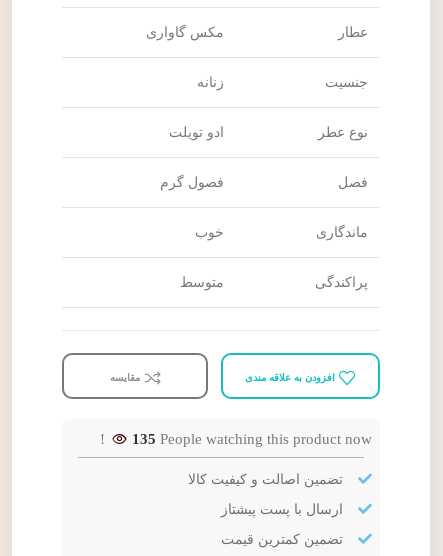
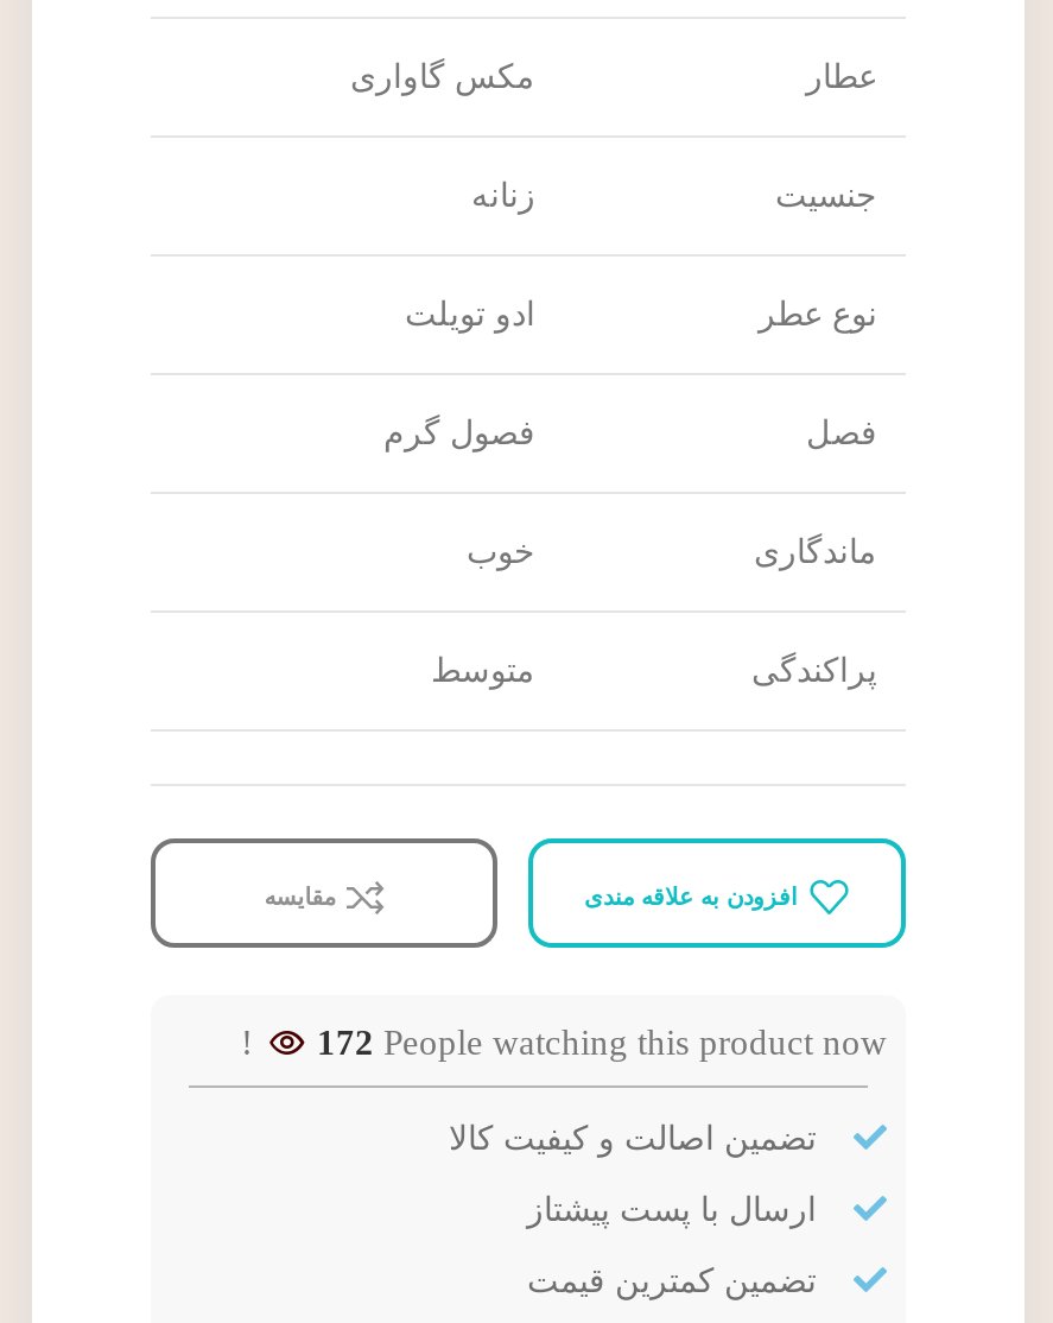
[132,431,372,447] 135 People watching this product now! -> [317,1024,887,1062] 172 People watching this product now!

